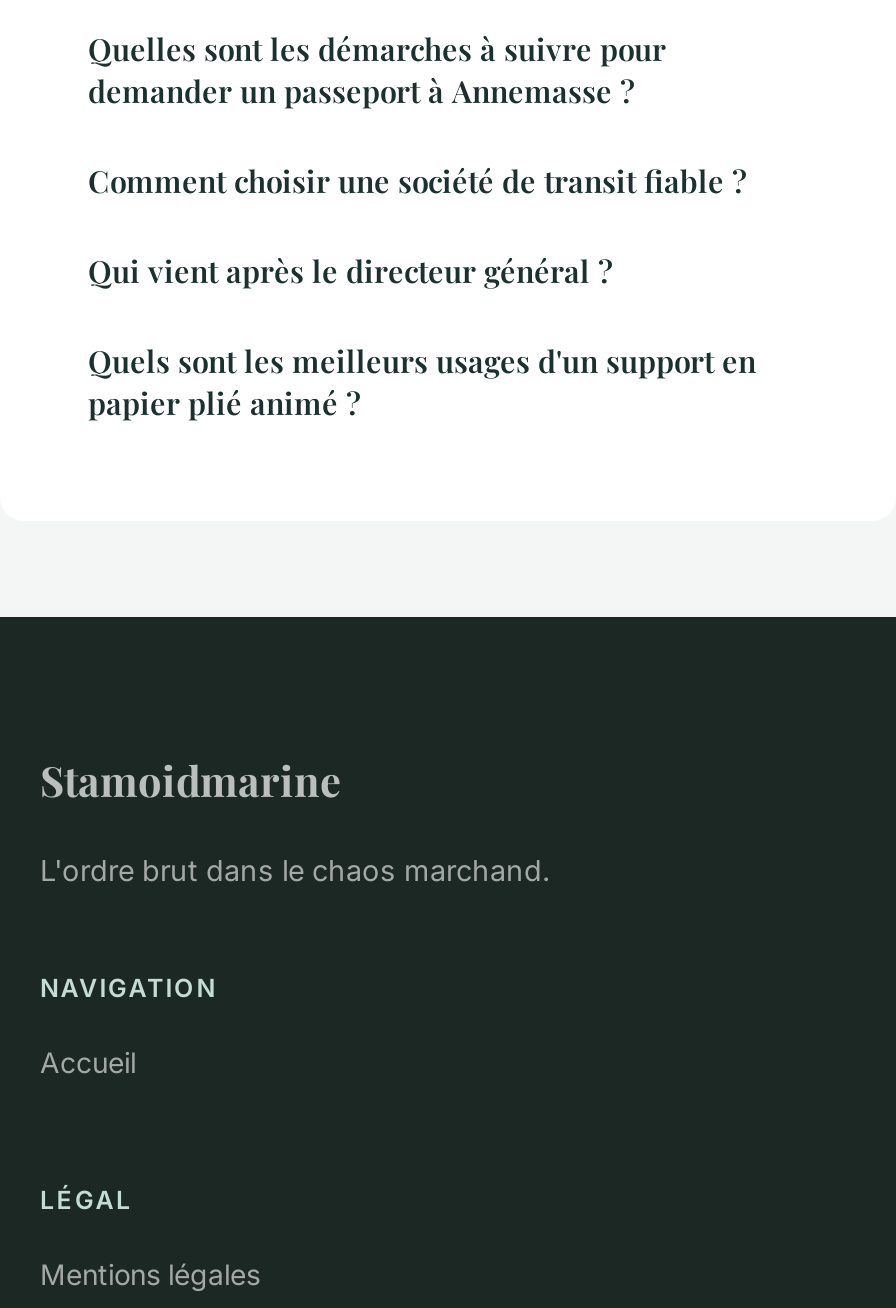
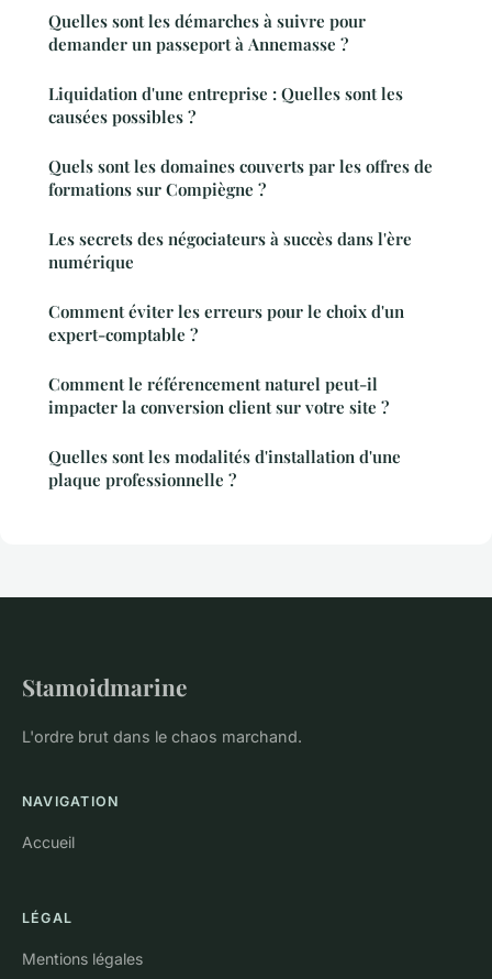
[88,160,756,422] Comment choisir une société de transit fiable ? | Qui vient après le directeur général ? | Quels sont les meilleurs usages d'un support en | papier plié animé ? -> [48,83,433,491] Liquidation d'une entreprise : Quelles sont les | causées possibles ? | Quels sont les domaines couverts par les offres de | formations sur Compiègne ? | Les secrets des négociateurs à succès dans l'ère | numérique | Comment éviter les erreurs pour le choix d'un | expert-comptable ? | Comment le référencement naturel peut-il | impacter la conversion client sur votre site ? | Quelles sont les modalités d'installation d'une | plaque professionnelle ?

